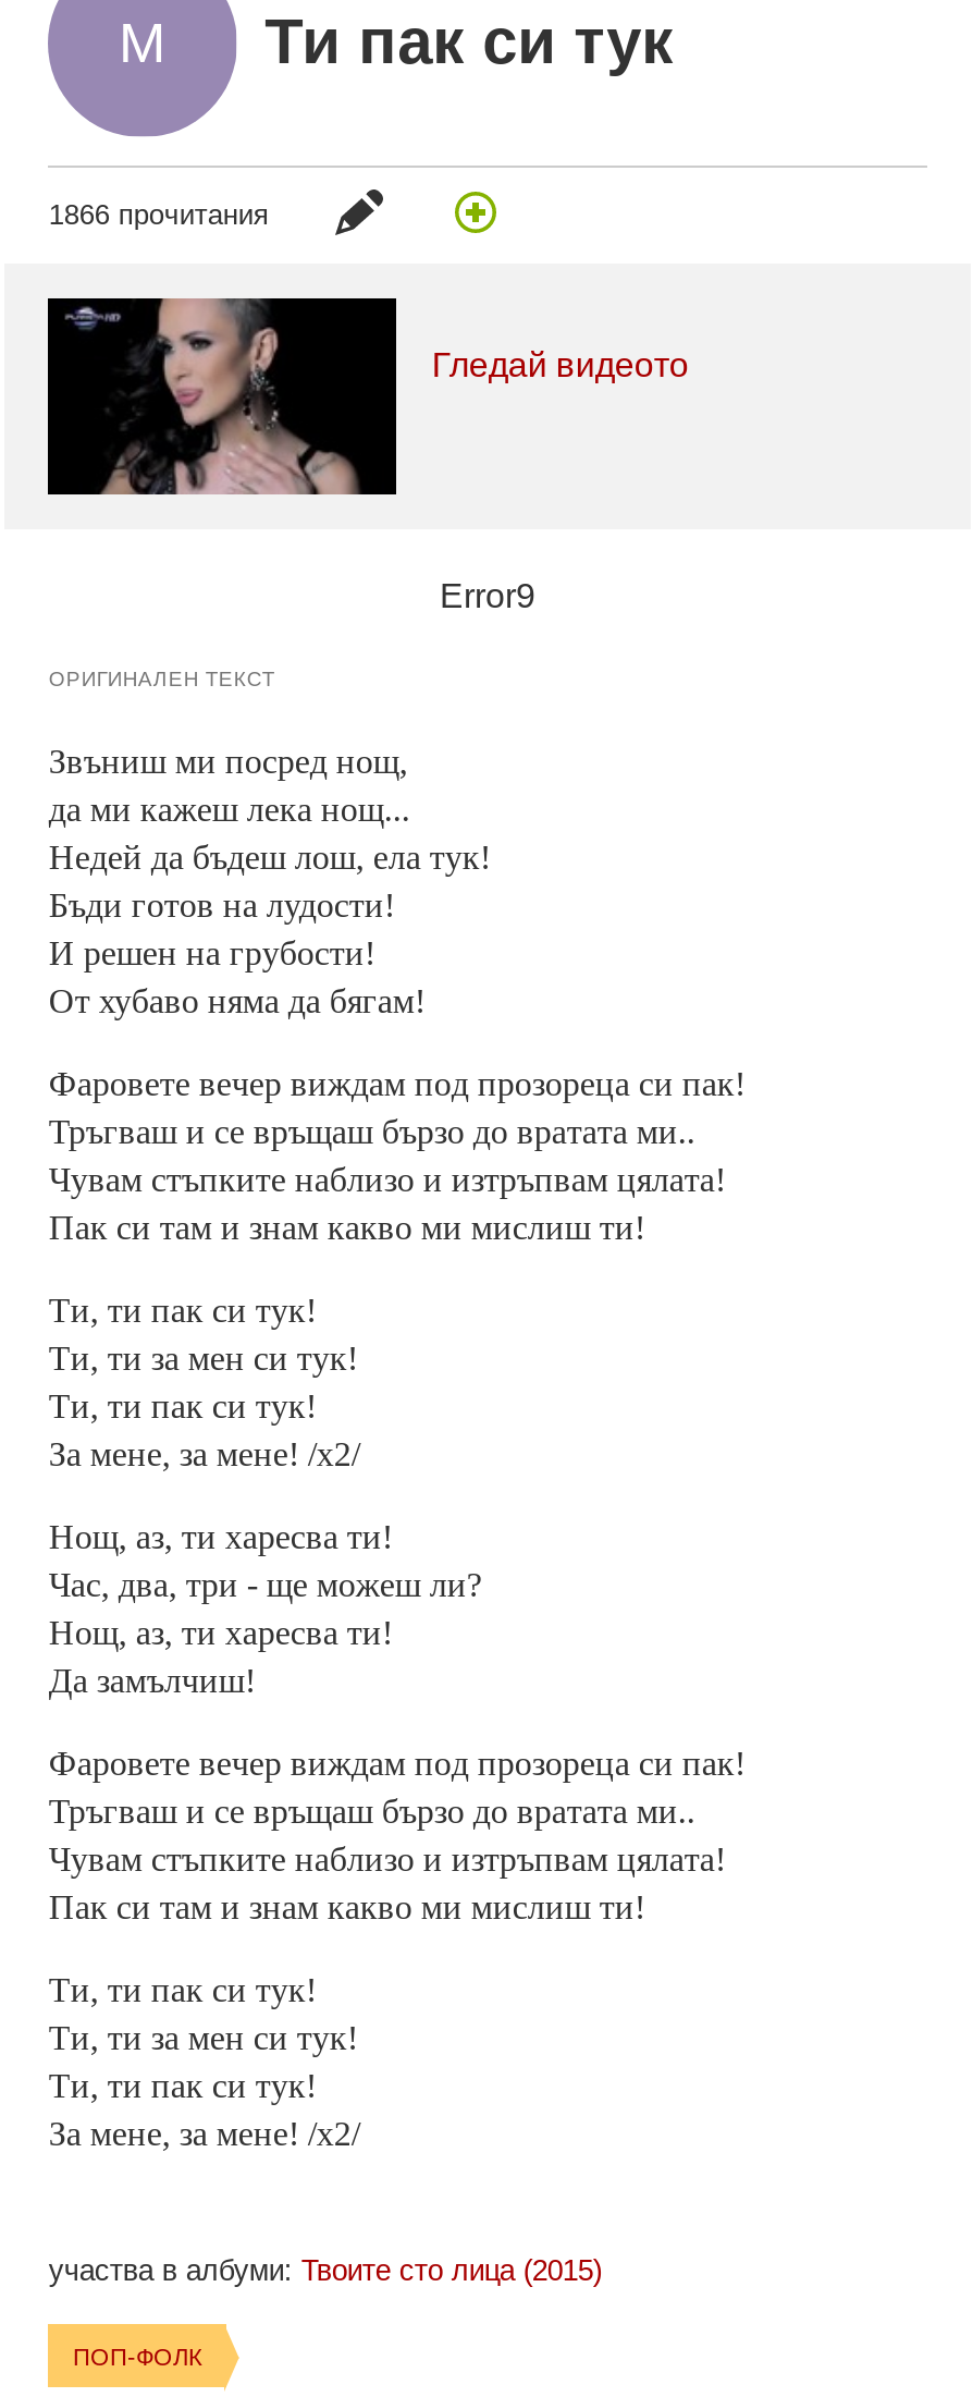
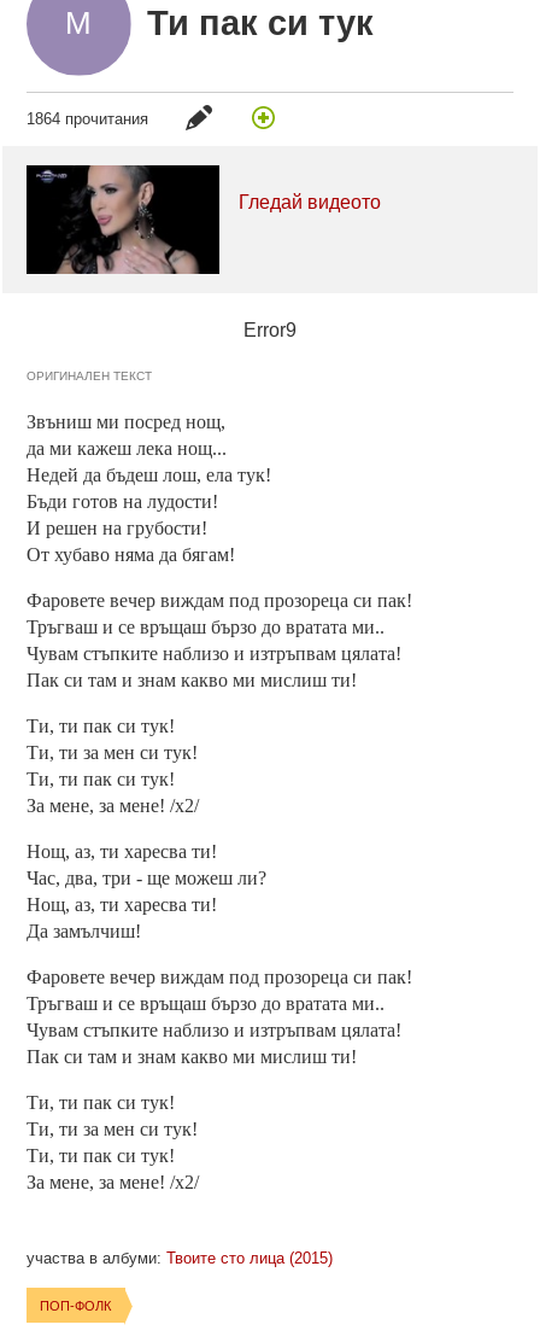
[49,198,269,230] 1866 прочитания -> [27,110,149,128] 1864 прочитания

